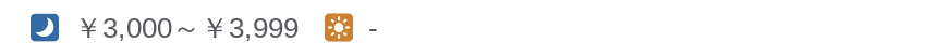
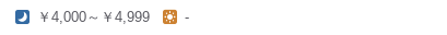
[74,12,299,45] ￥3,000～￥3,999 -> [37,9,150,25] ￥4,000～￥4,999

